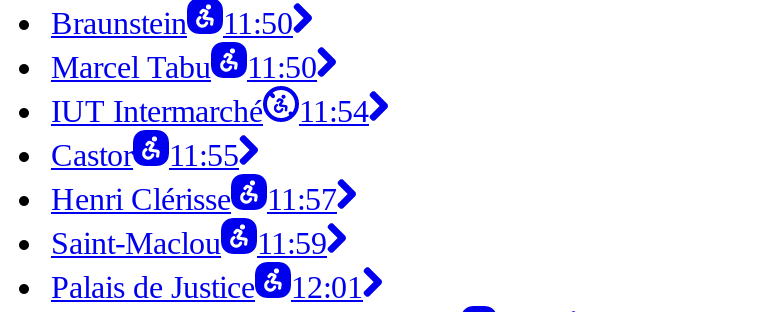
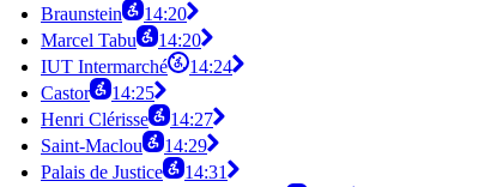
[51,6,293,40] Braunstein 11:50 -> [41,4,187,24] Braunstein 14:20
[51,50,317,84] Marcel Tabu 11:50 -> [41,30,201,51] Marcel Tabu 14:20
[51,94,369,128] IUT Intermarché 11:54 -> [41,57,232,77] IUT Intermarché 14:24
[51,138,239,172] Castor 11:55 -> [41,83,154,103] Castor 14:25
[51,182,337,216] Henri Clérisse 11:57 -> [41,109,213,130] Henri Clérisse 14:27
[51,226,327,260] Saint-Maclou 11:59 -> [41,136,207,156] Saint-Maclou 14:29
[51,270,363,304] Palais de Justice 12:01 -> [41,162,228,182] Palais de Justice 14:31

